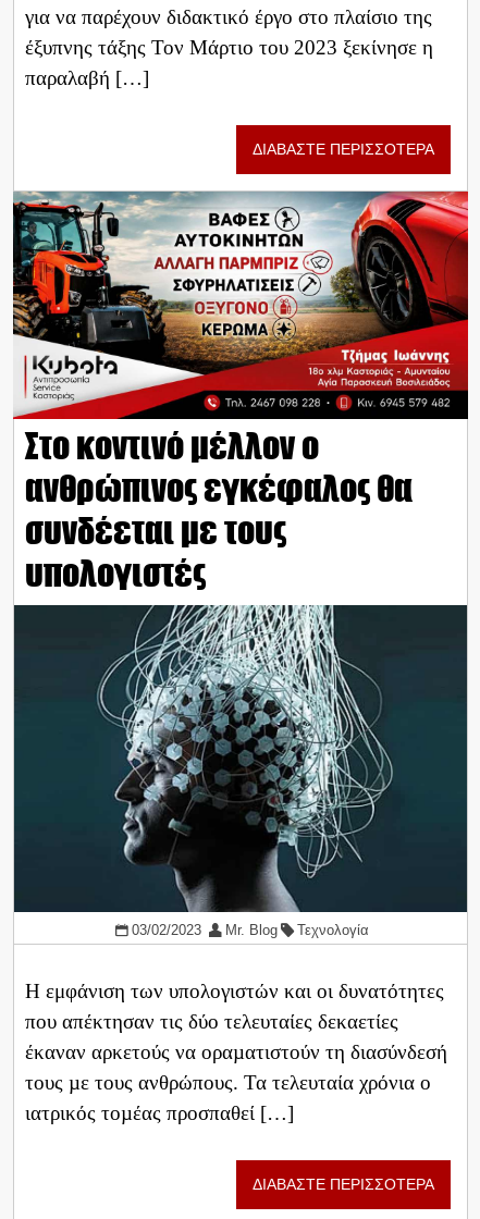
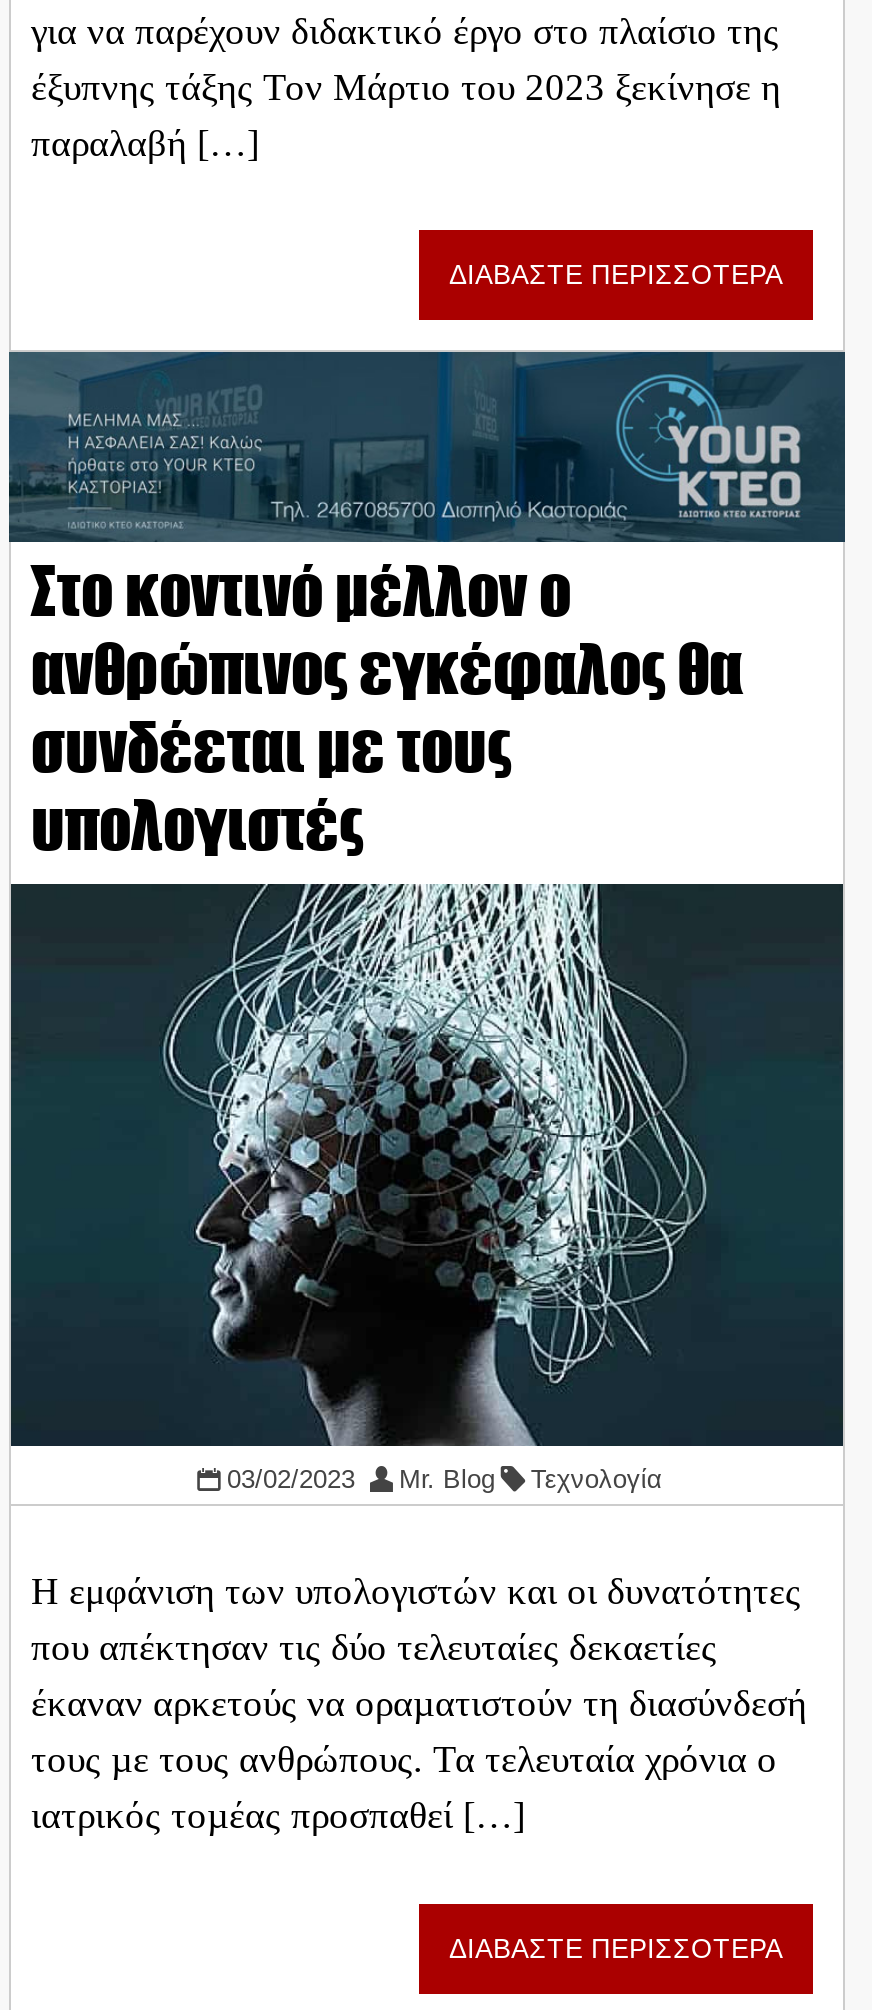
[12,190,469,420] [image] -> [9,349,847,545] [image]

